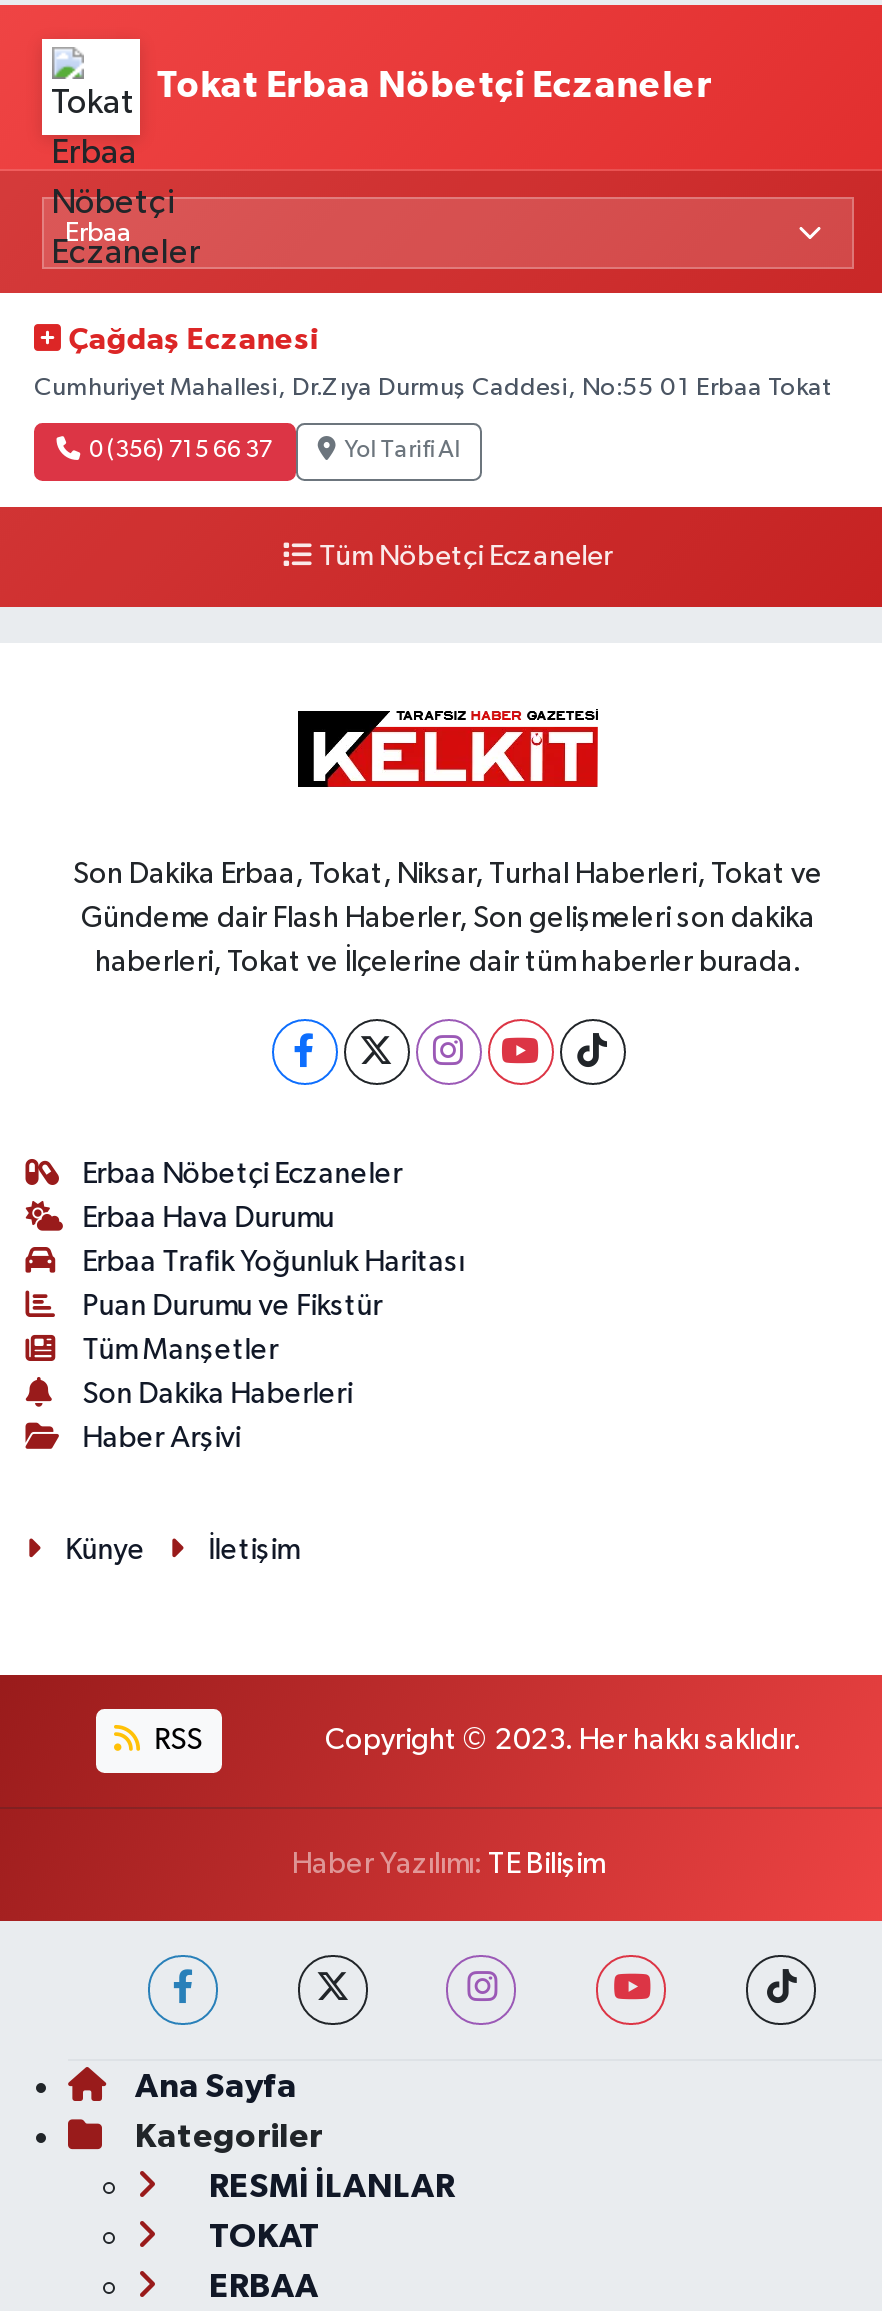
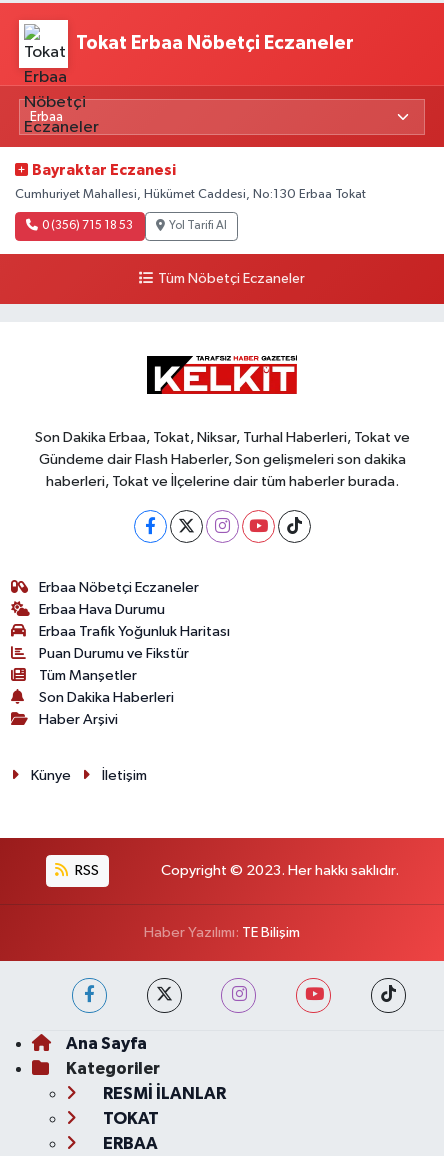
[68,325,318,355] Çağdaş Eczanesi -> [32,163,176,178] Bayraktar Eczanesi
[34,375,830,401] Cumhuriyet Mahallesi, Dr.Zıya Durmuş Caddesi, No:55 01 Erbaa Tokat -> [15,188,366,201] Cumhuriyet Mahallesi, Hükümet Caddesi, No:130 Erbaa Tokat
[89,439,273,463] 0 (356) 715 66 37 -> [42,220,133,232] 0 (356) 715 18 53

